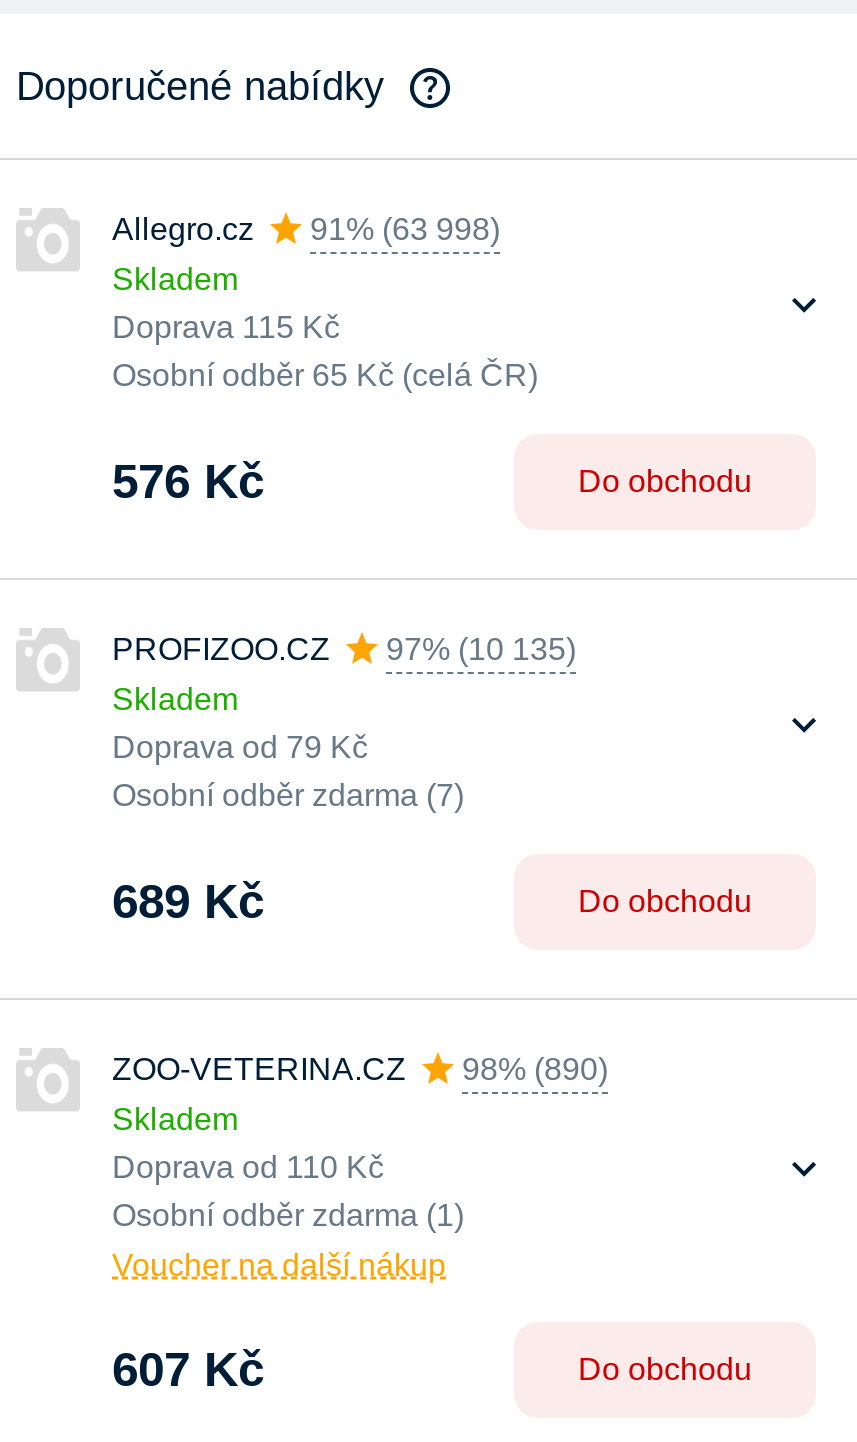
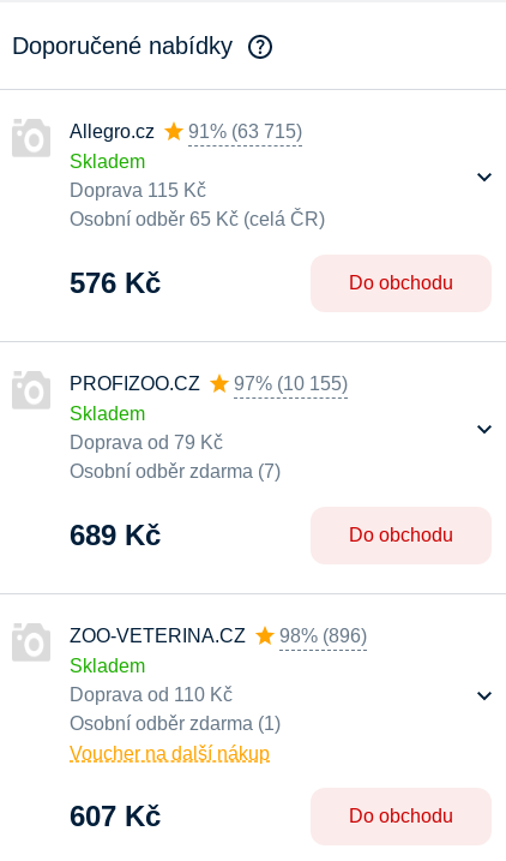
[112,212,500,246] Allegro.cz 91% (63 998) -> [70,121,302,142] Allegro.cz 91% (63 715)
[112,632,576,666] PROFIZOO.CZ 97% (10 135) -> [70,373,348,394] PROFIZOO.CZ 97% (10 155)
[112,1052,608,1086] ZOO-VETERINA.CZ 98% (890) -> [70,626,367,646] ZOO-VETERINA.CZ 98% (896)

